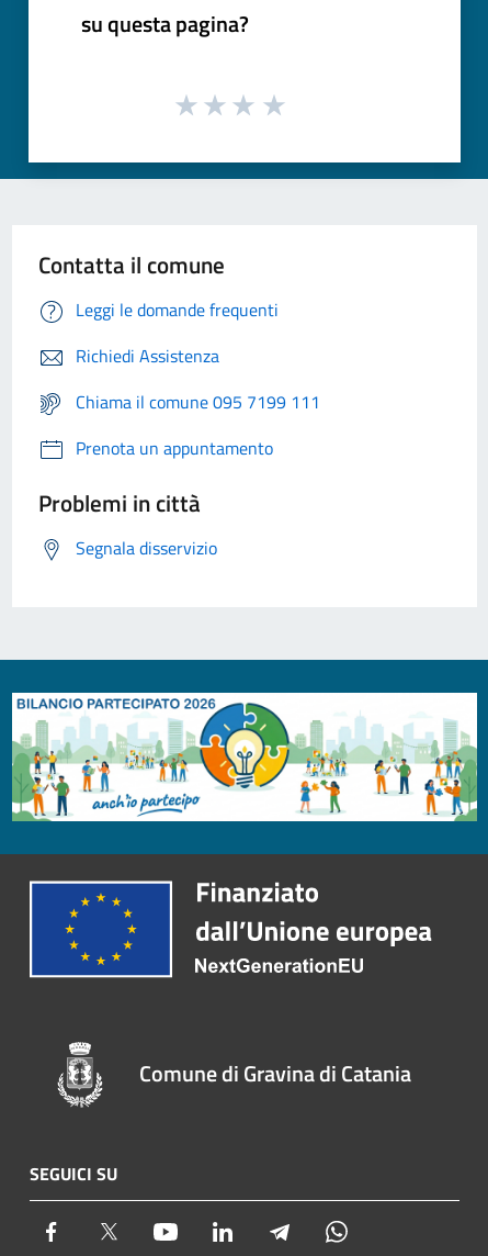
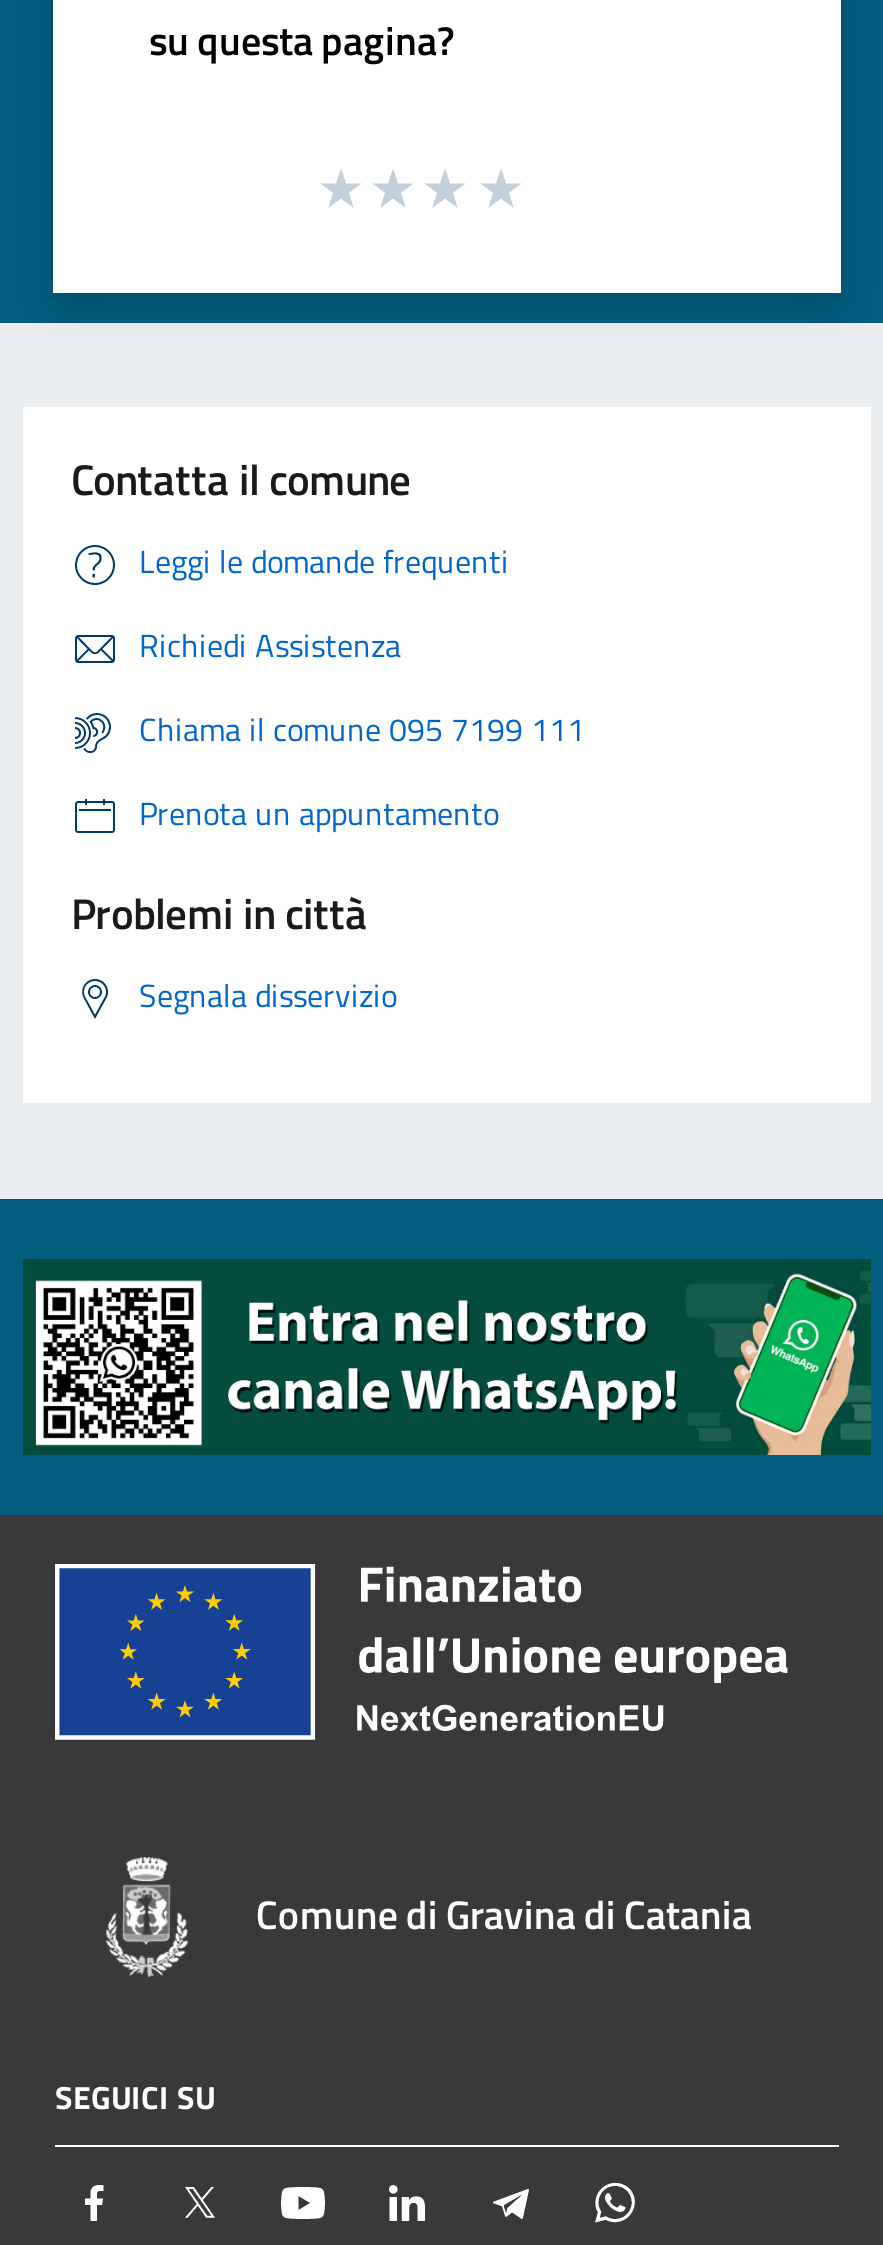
[11,692,478,822] [image] -> [23,1259,871,1457] [image]

